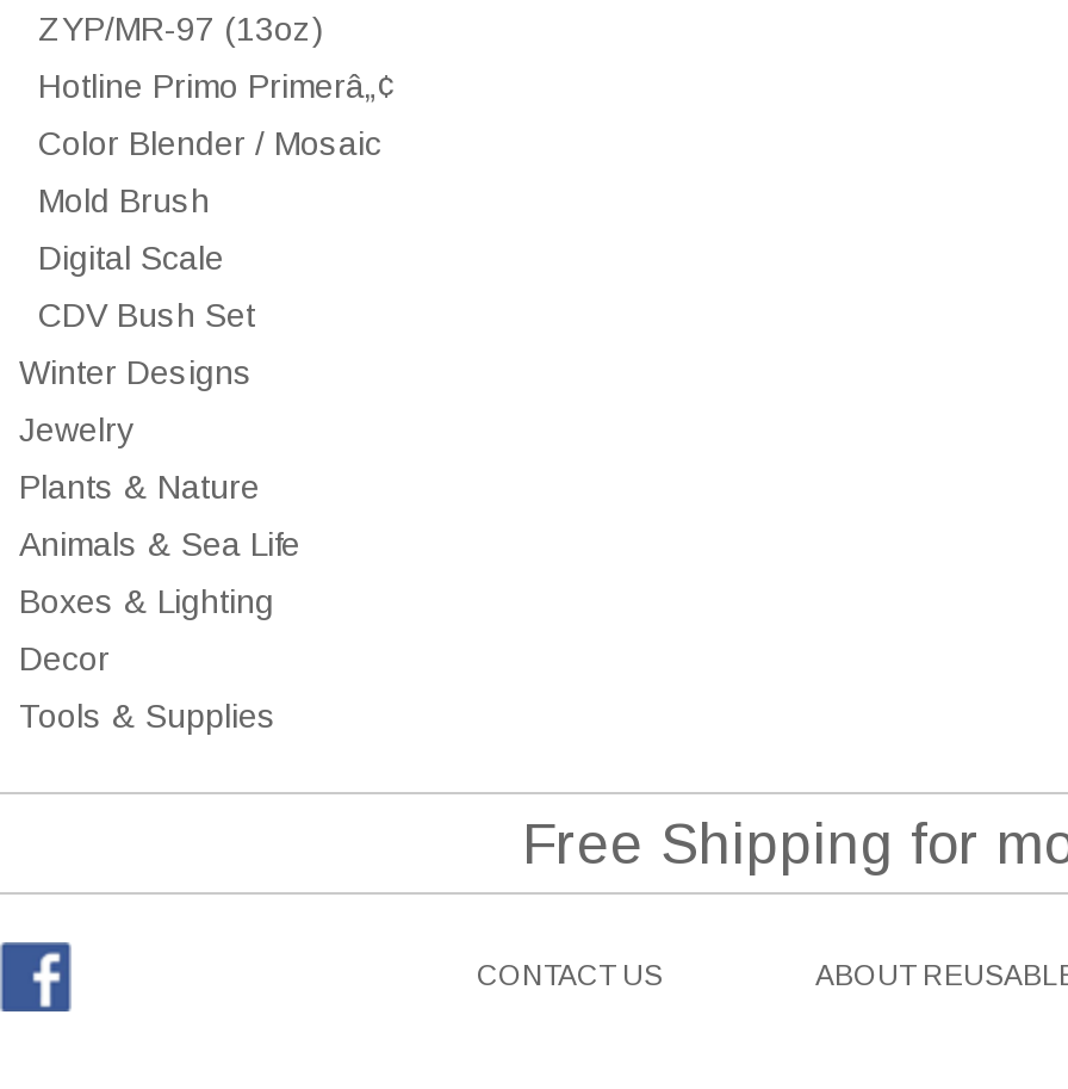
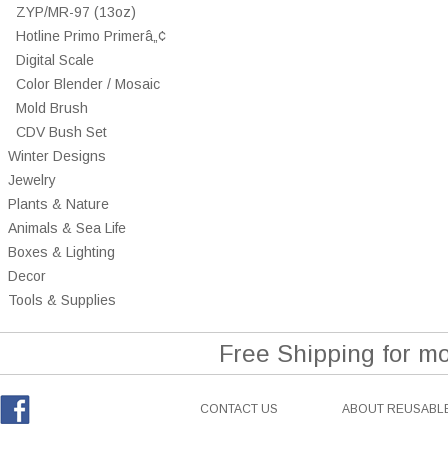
moved [38,124,381,219] -> [16,76,160,116]: Color Blender / Mosaic | Mold Brush
moved [38,239,224,277] -> [16,52,94,68]: Digital Scale

